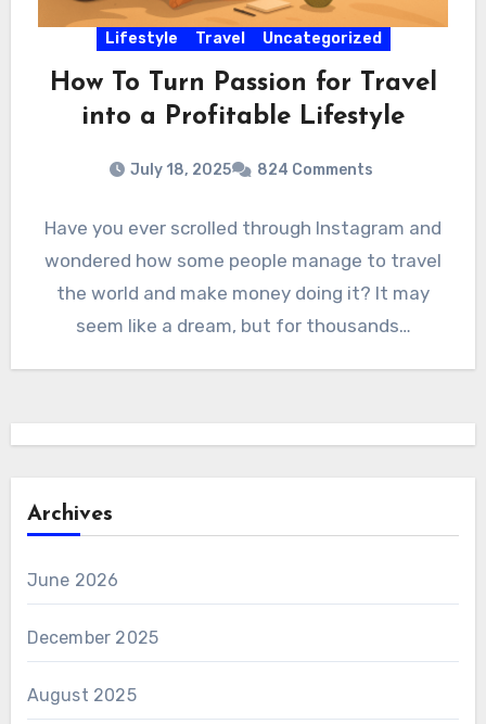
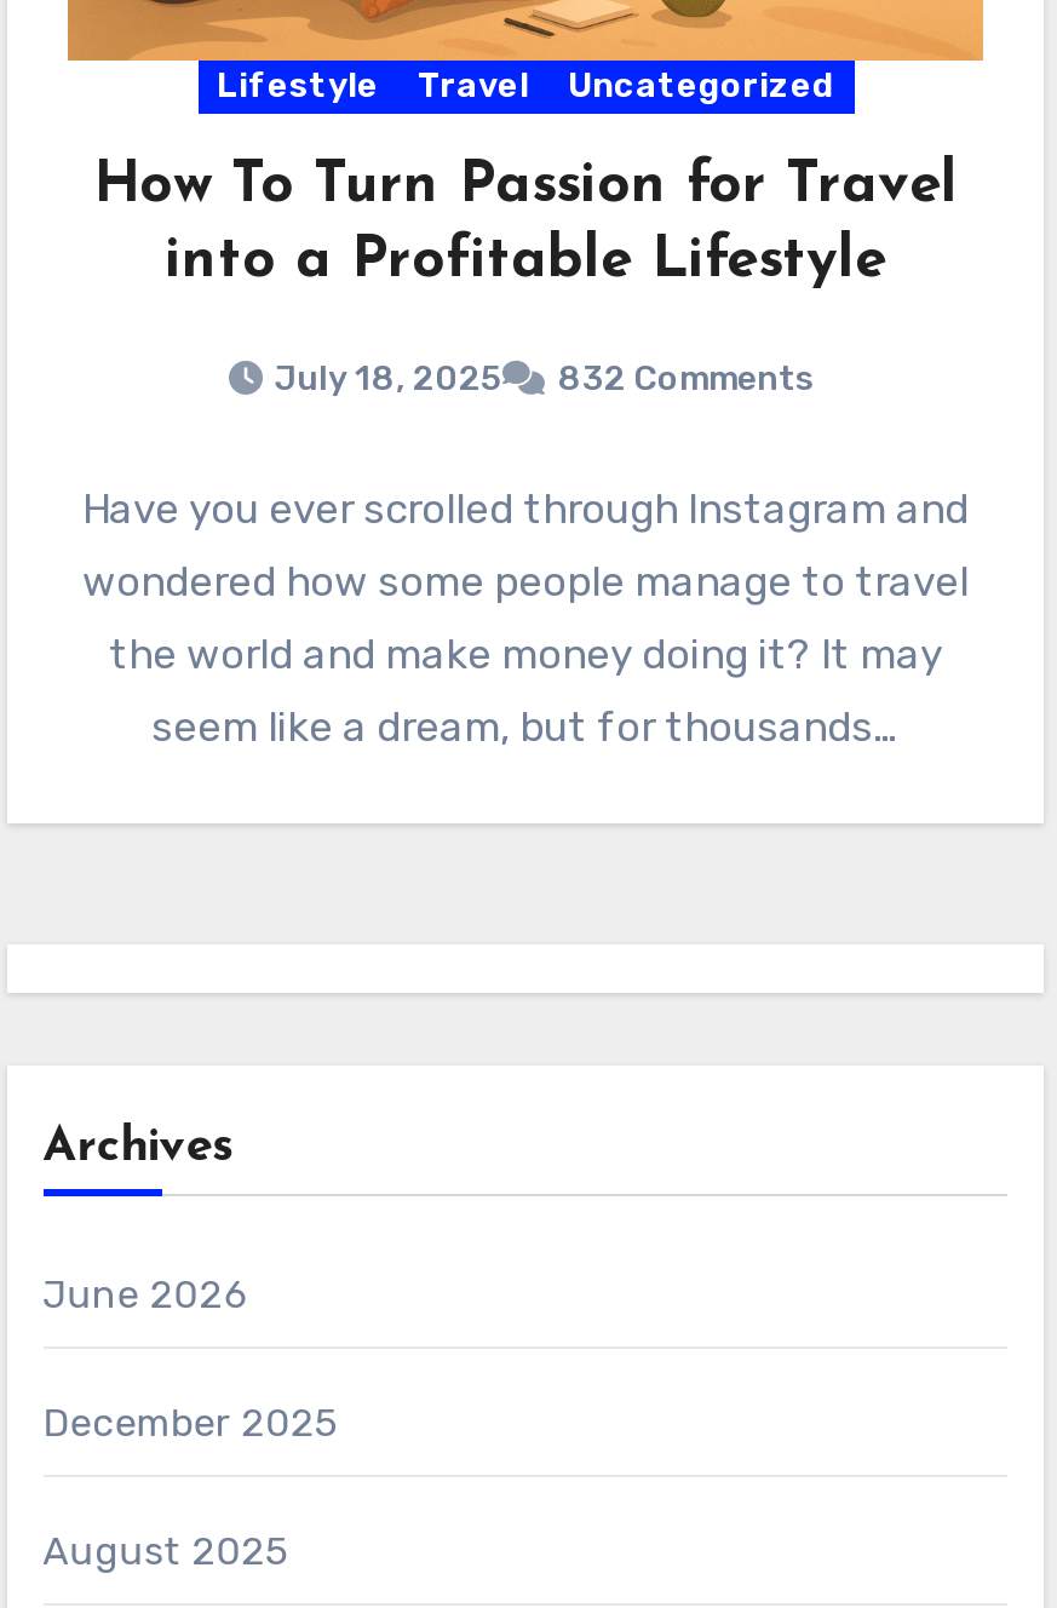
[130,160,373,179] July 18, 2025 824 Comments -> [275,358,815,399] July 18, 2025 832 Comments

